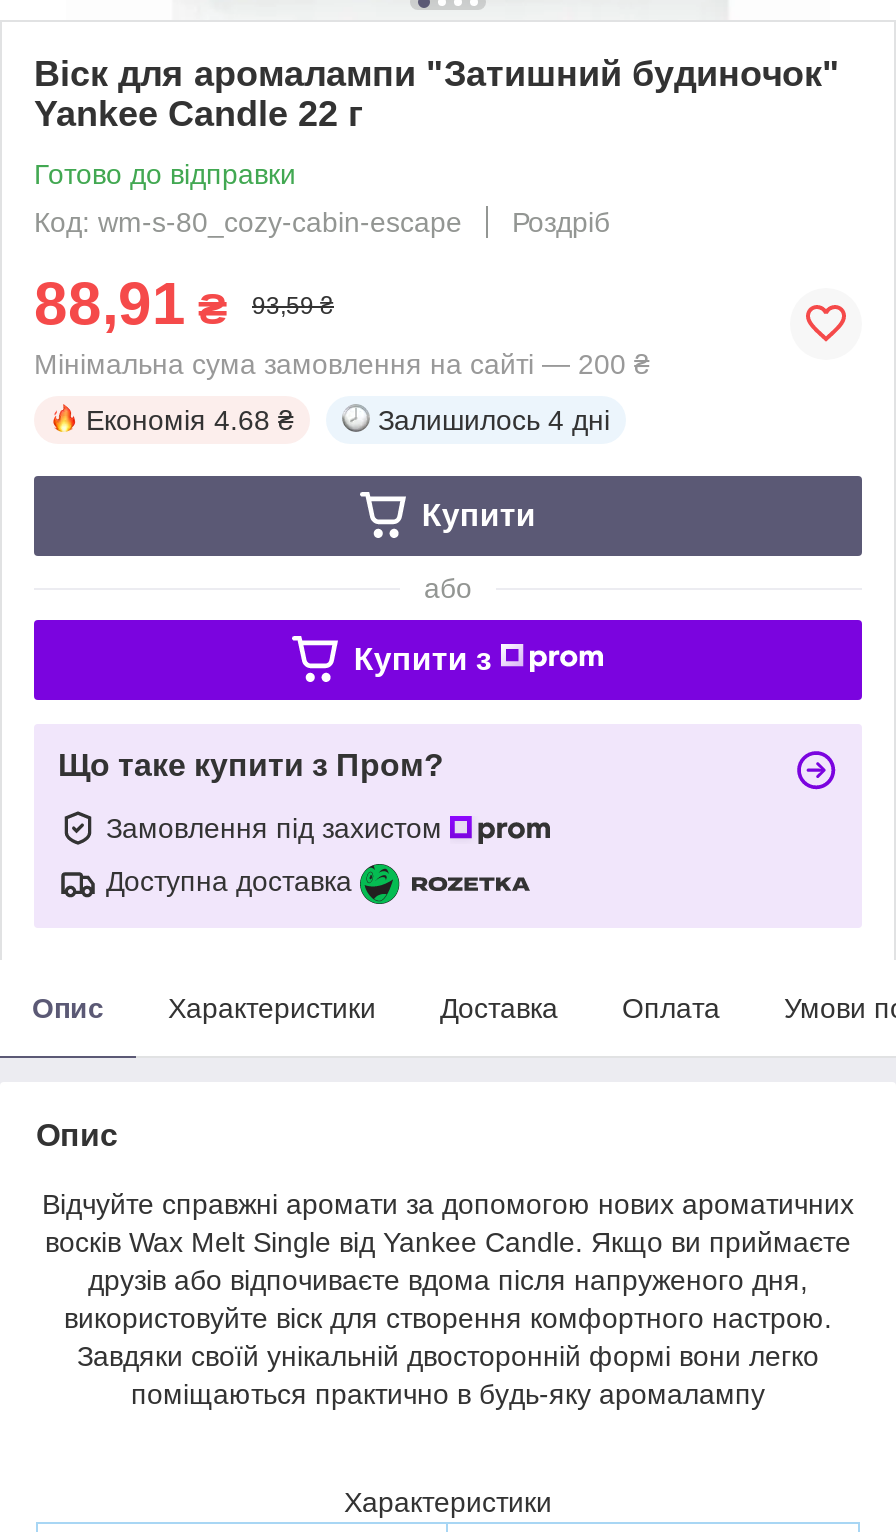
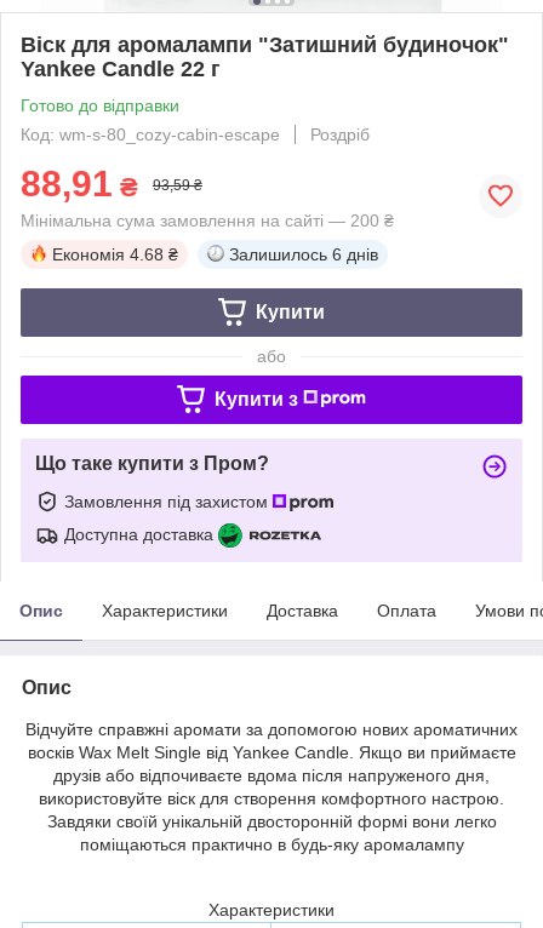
[378,404,610,436] Залишилось 4 дні -> [229,244,378,264] Залишилось 6 днів

